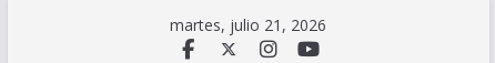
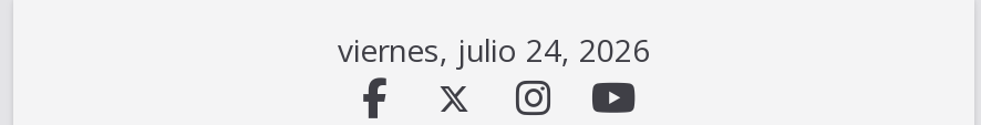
[170,14,327,35] martes, julio 21, 2026 -> [338,29,650,71] viernes, julio 24, 2026

